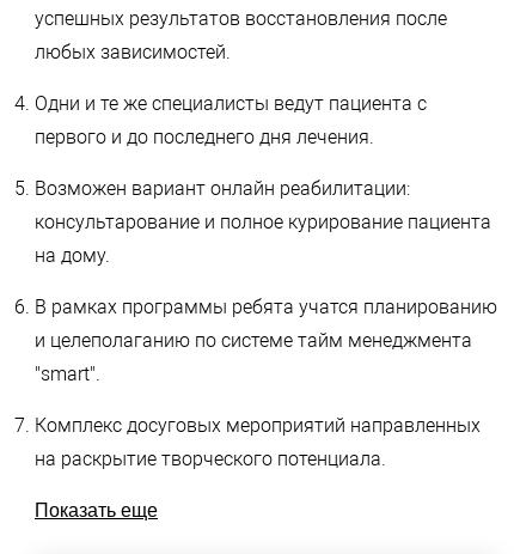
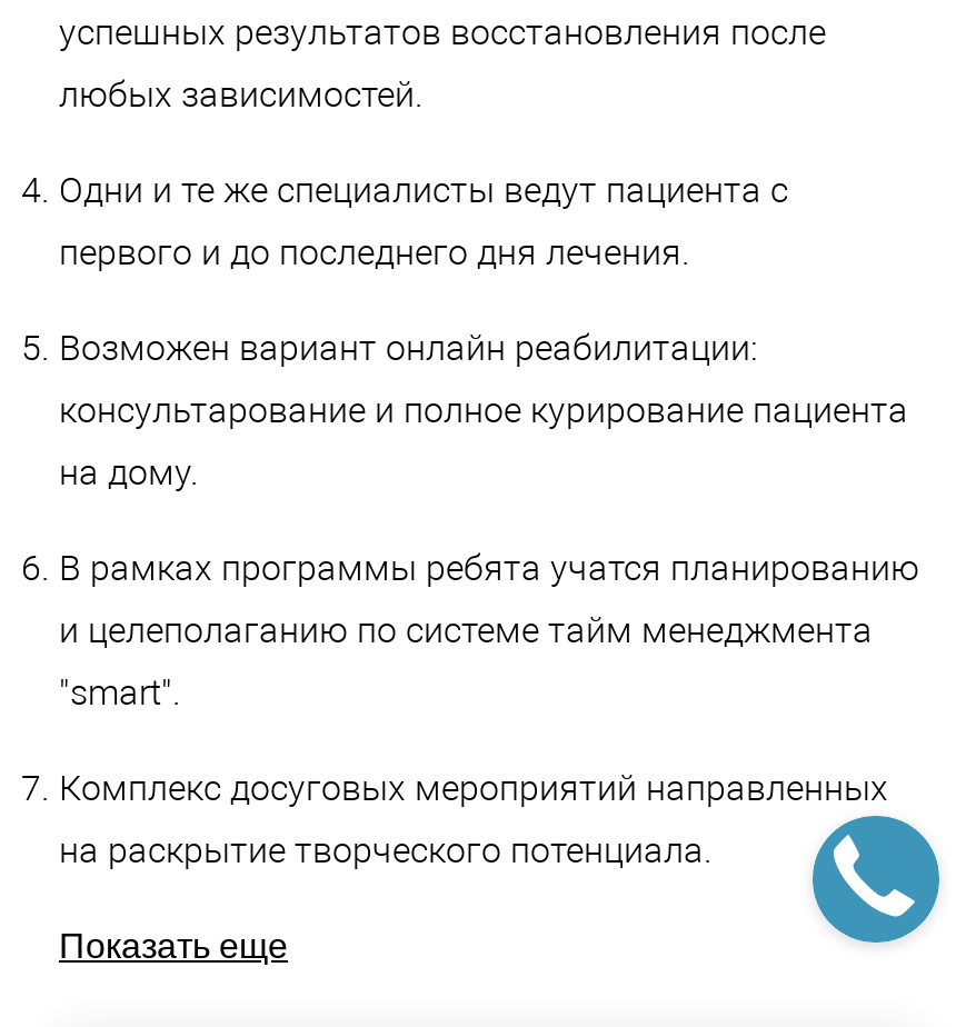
none -> [808,816,944,949] [image]

